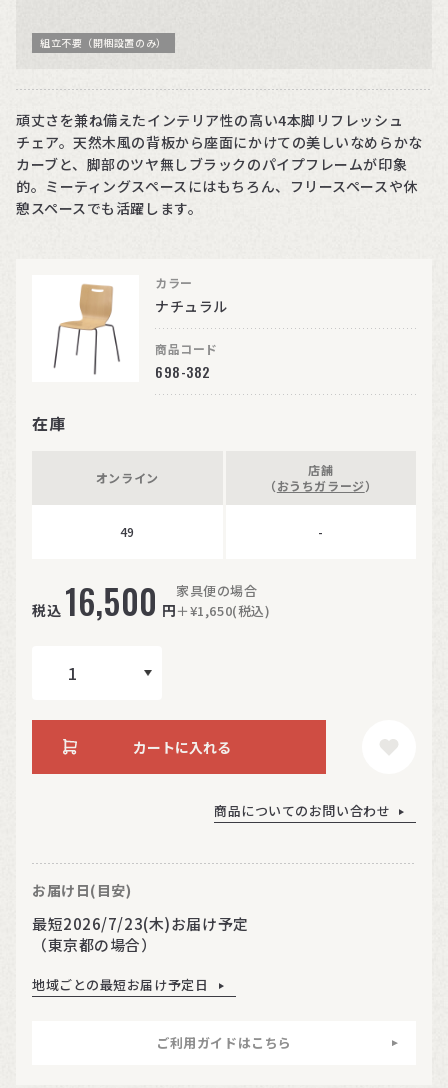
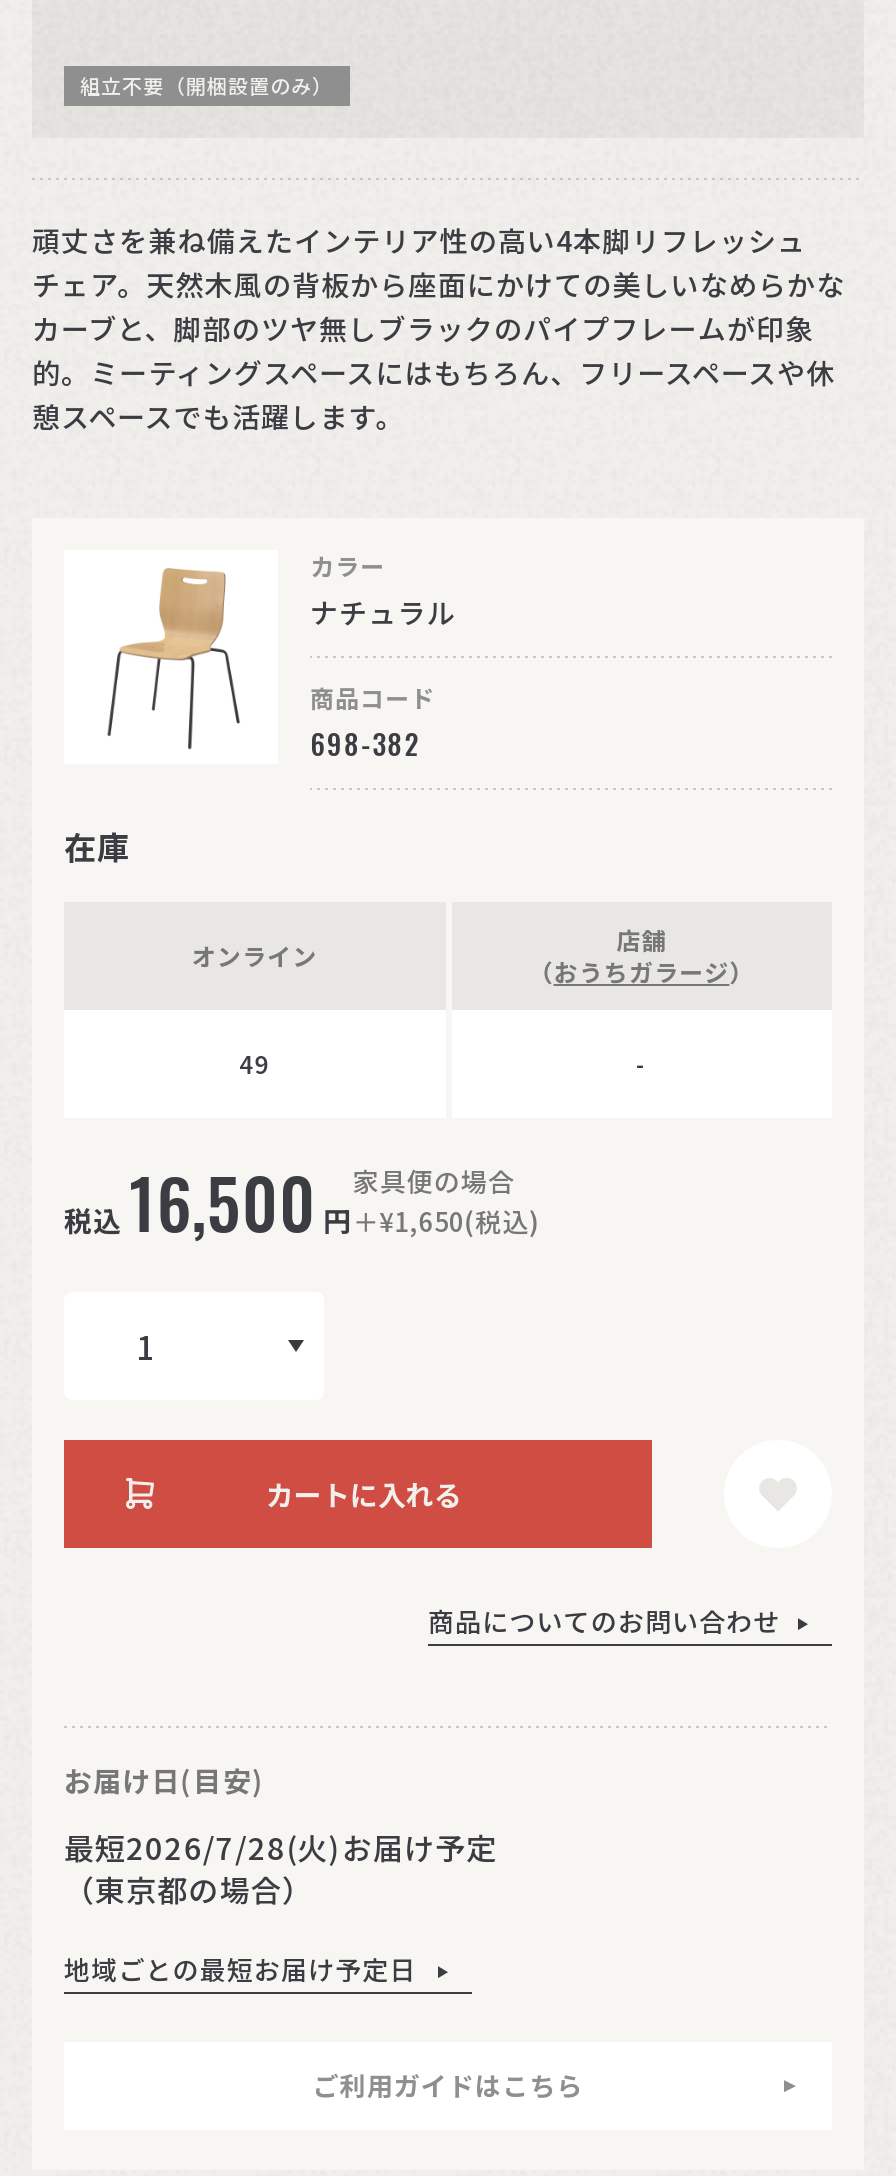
[32,913,249,934] 最短2026/7/23(木)お届け予定 -> [64,1826,497,1868] 最短2026/7/28(火)お届け予定

